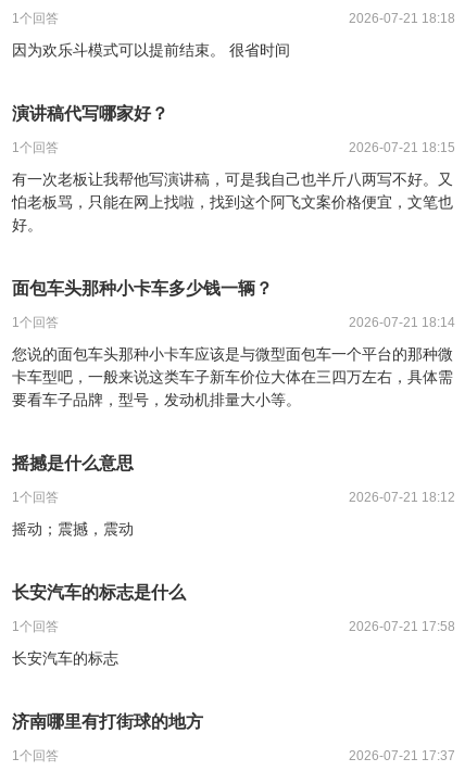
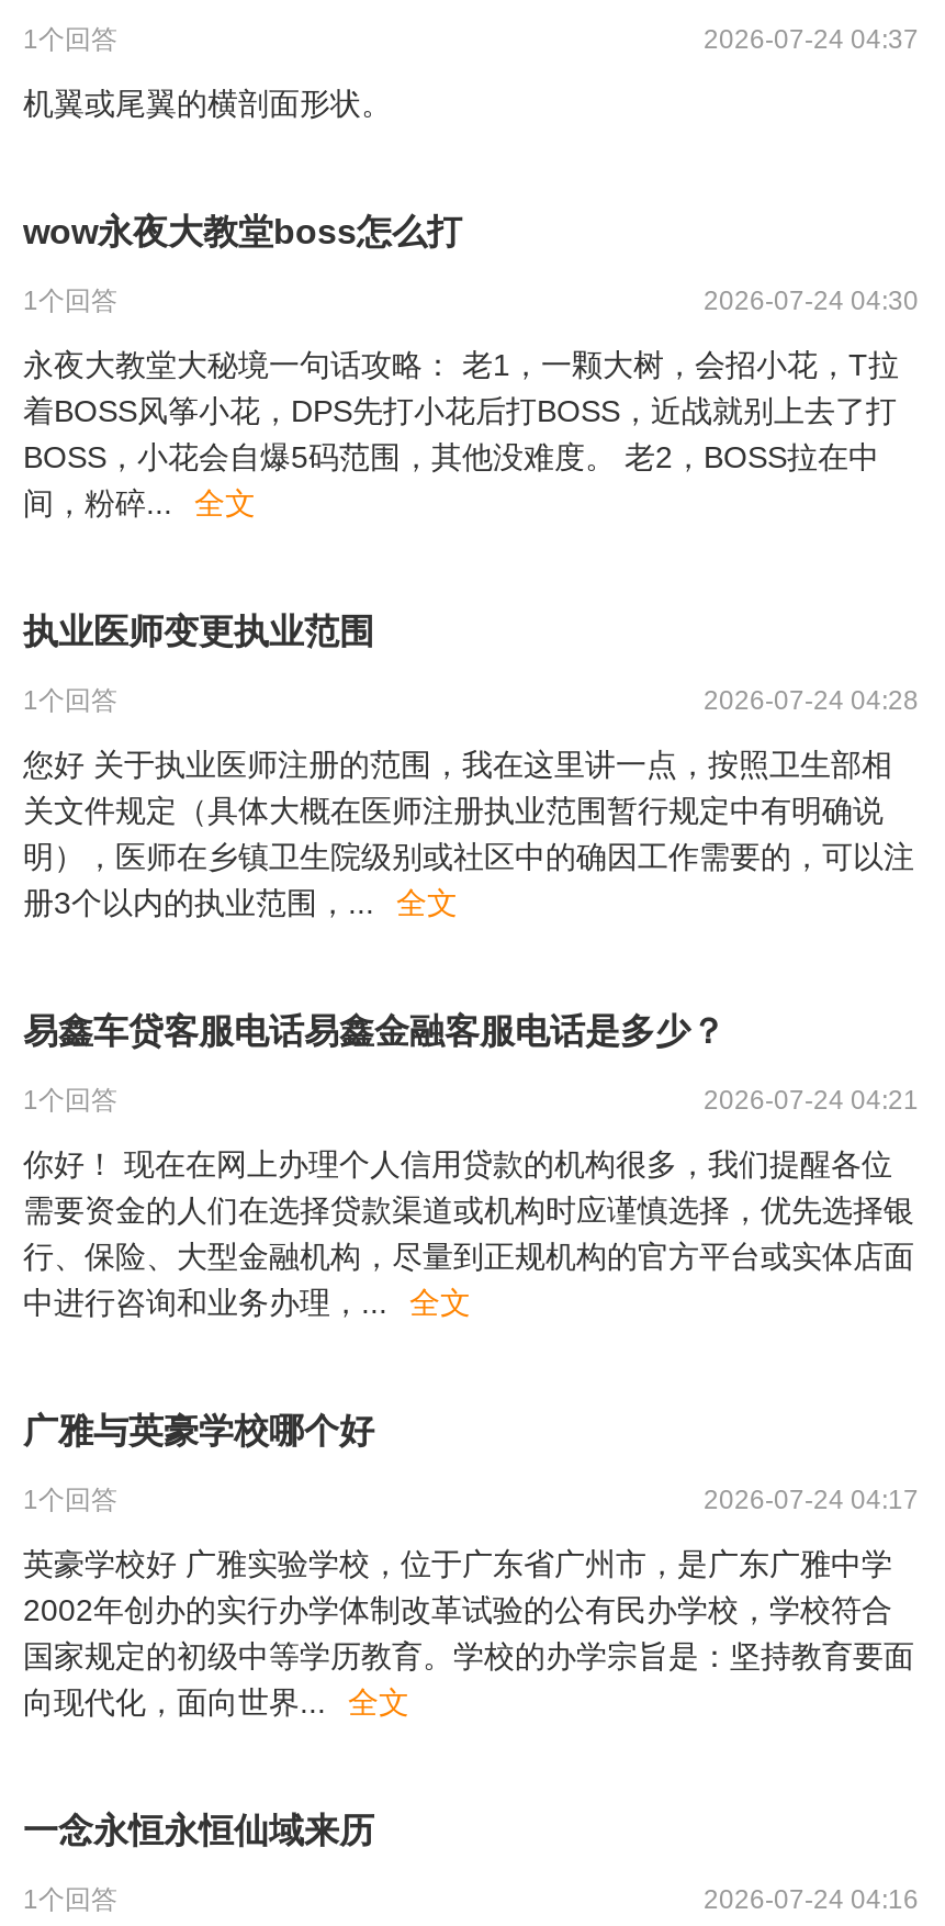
[349,11,455,26] 2026-07-21 18:18 -> [704,24,919,55] 2026-07-24 04:37
[12,41,290,59] 因为欢乐斗模式可以提前结束。 很省时间 -> [23,86,392,121] 机翼或尾翼的横剖面形状。
[12,104,168,123] 演讲稿代写哪家好？ -> [23,213,462,250] wow永夜大教堂boss怎么打
[349,140,455,155] 2026-07-21 18:15 -> [704,285,919,316] 2026-07-24 04:30
[12,170,453,233] 有一次老板让我帮他写演讲稿，可是我自己也半斤八两写不好。又 | 怕老板骂，只能在网上找啦，找到这个阿飞文案价格便宜，文笔也 | 好。 -> [23,347,899,520] 永夜大教堂大秘境一句话攻略： 老1，一颗大树，会招小花，T拉 | 着BOSS风筝小花，DPS先打小花后打BOSS，近战就别上去了打 | BOSS，小花会自爆5码范围，其他没难度。 老2，BOSS拉在中 | 间，粉碎... | 全文
[12,279,273,298] 面包车头那种小卡车多少钱一辆？ -> [23,613,374,650] 执业医师变更执业范围
[349,315,455,330] 2026-07-21 18:14 -> [704,685,919,716] 2026-07-24 04:28
[12,345,453,408] 您说的面包车头那种小卡车应该是与微型面包车一个平台的那种微 | 卡车型吧，一般来说这类车子新车价位大体在三四万左右，具体需 | 要看车子品牌，型号，发动机排量大小等。 -> [23,747,914,920] 您好 关于执业医师注册的范围，我在这里讲一点，按照卫生部相 | 关文件规定（具体大概在医师注册执业范围暂行规定中有明确说 | 明），医师在乡镇卫生院级别或社区中的确因工作需要的，可以注 | 册3个以内的执业范围，... | 全文
[12,454,134,472] 摇撼是什么意思 -> [23,1012,725,1050] 易鑫车贷客服电话易鑫金融客服电话是多少？
[349,490,455,505] 2026-07-21 18:12 -> [704,1085,919,1116] 2026-07-24 04:21
[12,520,134,538] 摇动；震撼，震动 -> [23,1146,914,1320] 你好！ 现在在网上办理个人信用贷款的机构很多，我们提醒各位 | 需要资金的人们在选择贷款渠道或机构时应谨慎选择，优先选择银 | 行、保险、大型金融机构，尽量到正规机构的官方平台或实体店面 | 中进行咨询和业务办理，... | 全文
[12,583,186,602] 长安汽车的标志是什么 -> [23,1412,374,1449] 广雅与英豪学校哪个好
[349,619,455,634] 2026-07-21 17:58 -> [704,1485,919,1515] 2026-07-24 04:17
[12,649,118,667] 长安汽车的标志 -> [23,1546,914,1720] 英豪学校好 广雅实验学校，位于广东省广州市，是广东广雅中学 | 2002年创办的实行办学体制改革试验的公有民办学校，学校符合 | 国家规定的初级中等学历教育。学校的办学宗旨是：坚持教育要面 | 向现代化，面向世界... | 全文
[12,712,203,731] 济南哪里有打街球的地方 -> [23,1812,374,1849] 一念永恒永恒仙域来历
[349,748,455,763] 2026-07-21 17:37 -> [704,1884,919,1915] 2026-07-24 04:16

